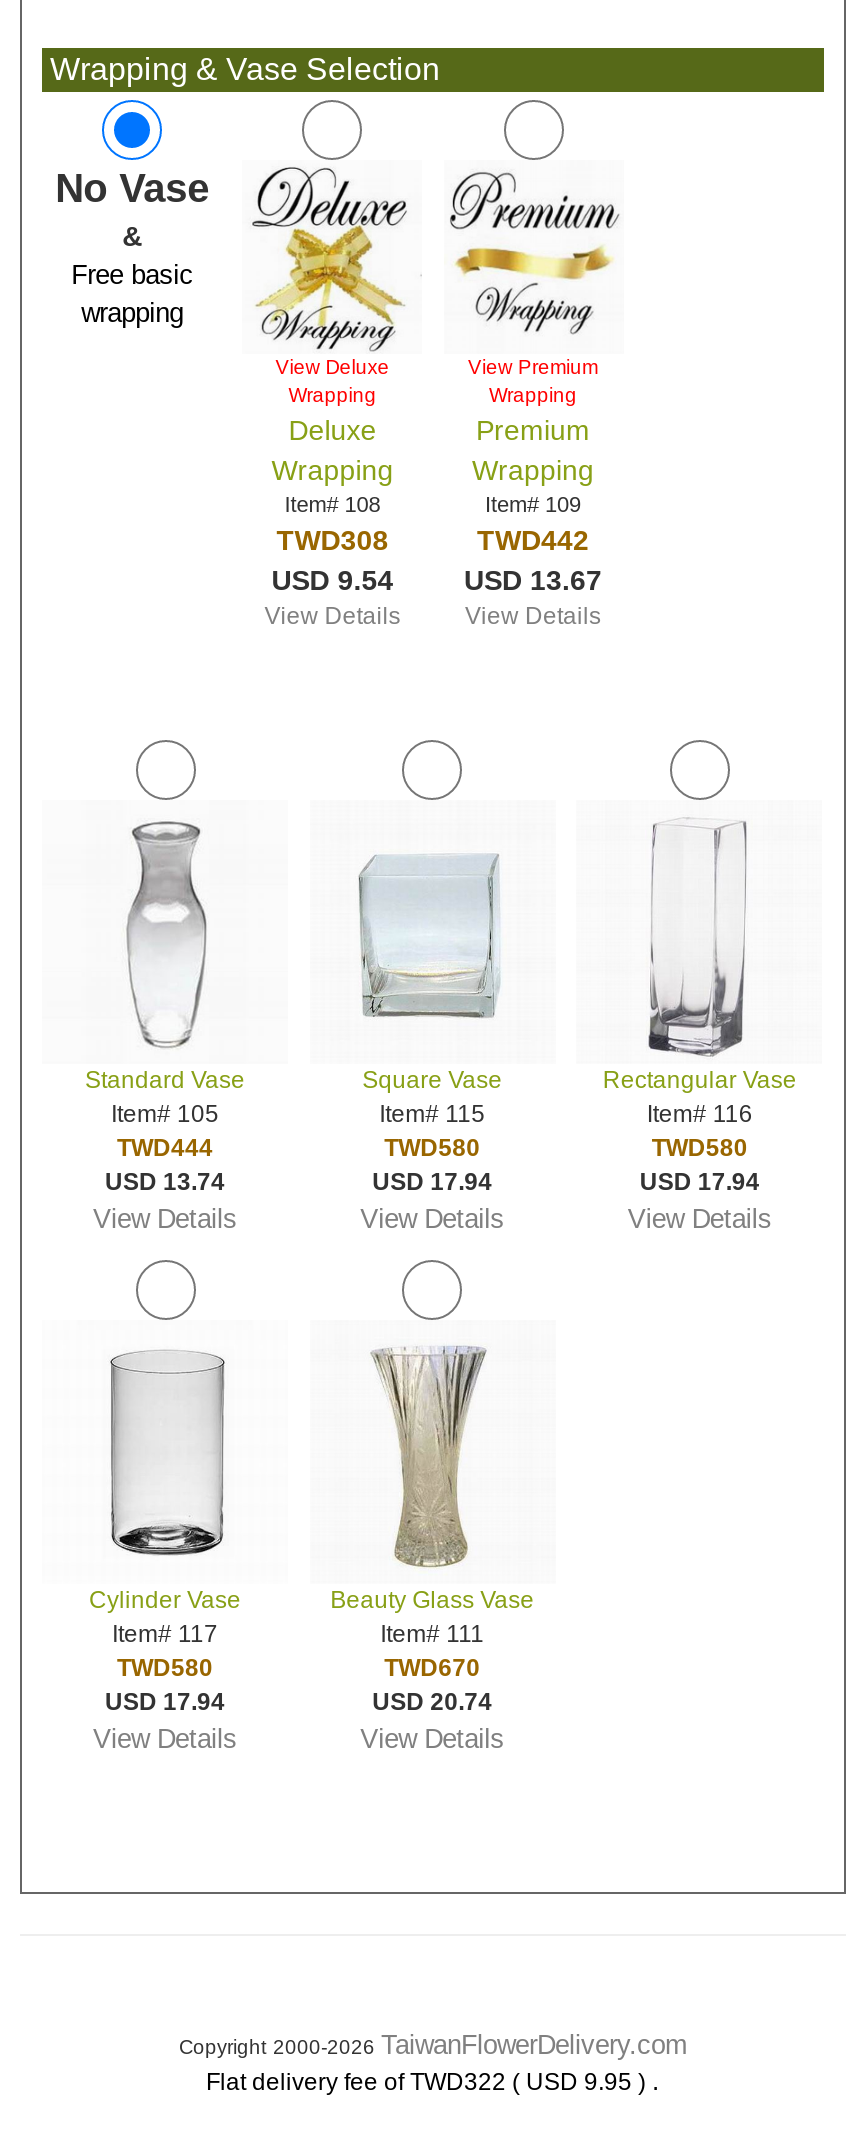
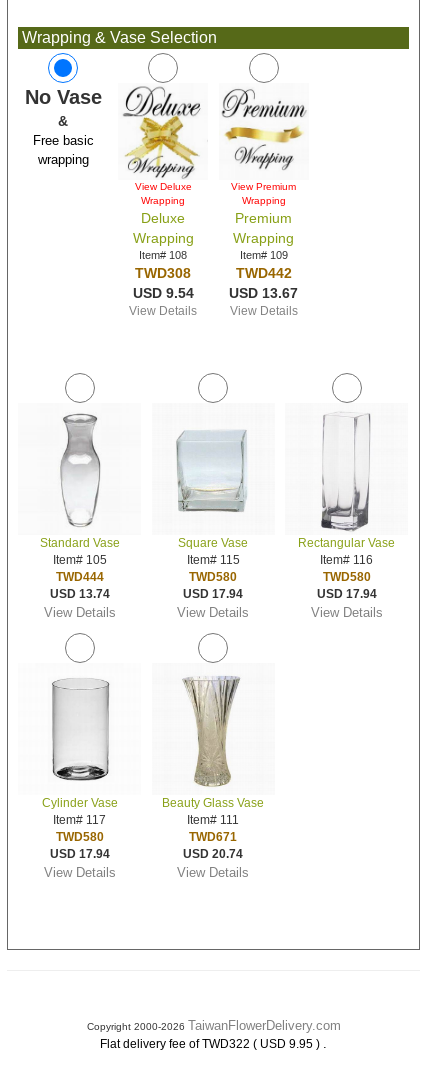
[384,1654,480,1682] TWD670 -> [189,830,237,844] TWD671

